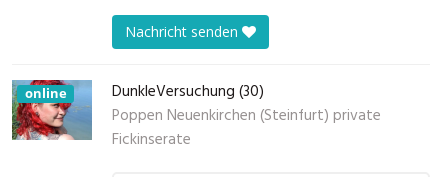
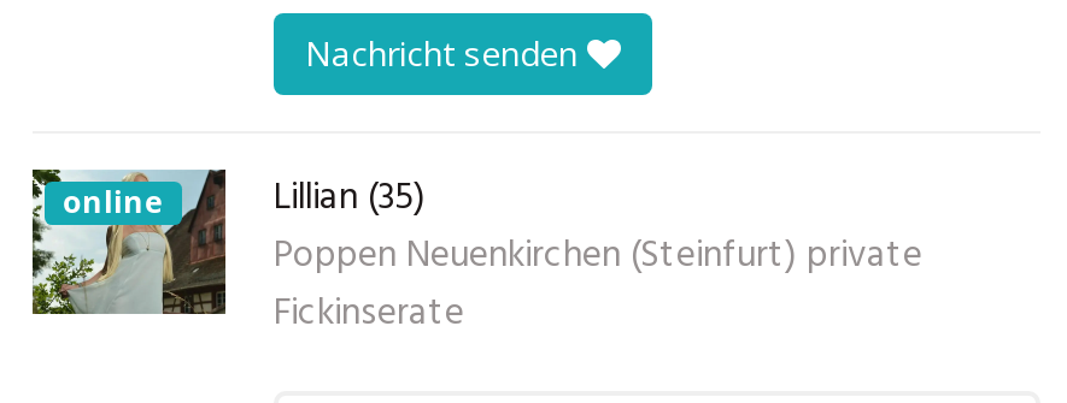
[12,79,264,141] [image] | DunkleVersuchung (30) -> [30,167,426,316] [image] | Lillian (35)

